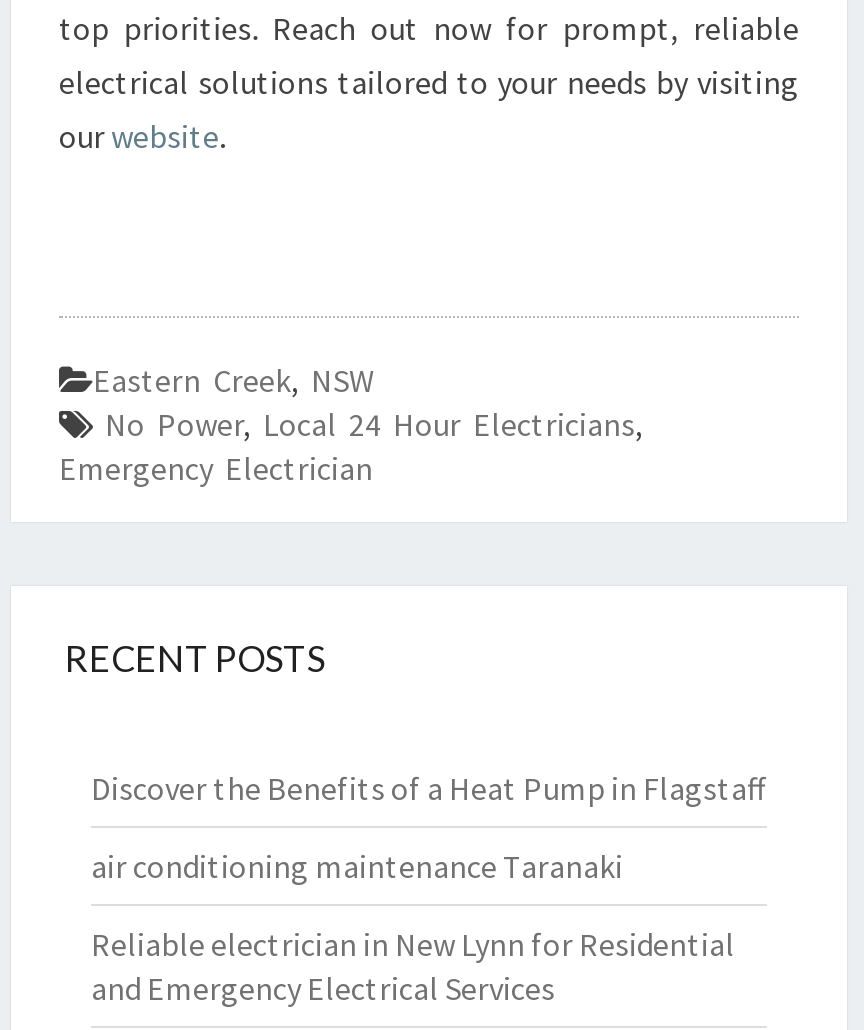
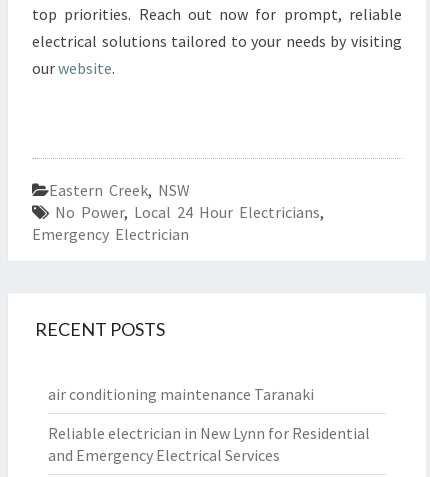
[91,768,765,808] Discover the Benefits of a Heat Pump in Flagstaff -> none

